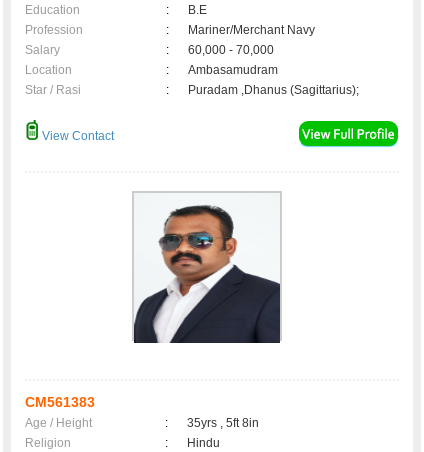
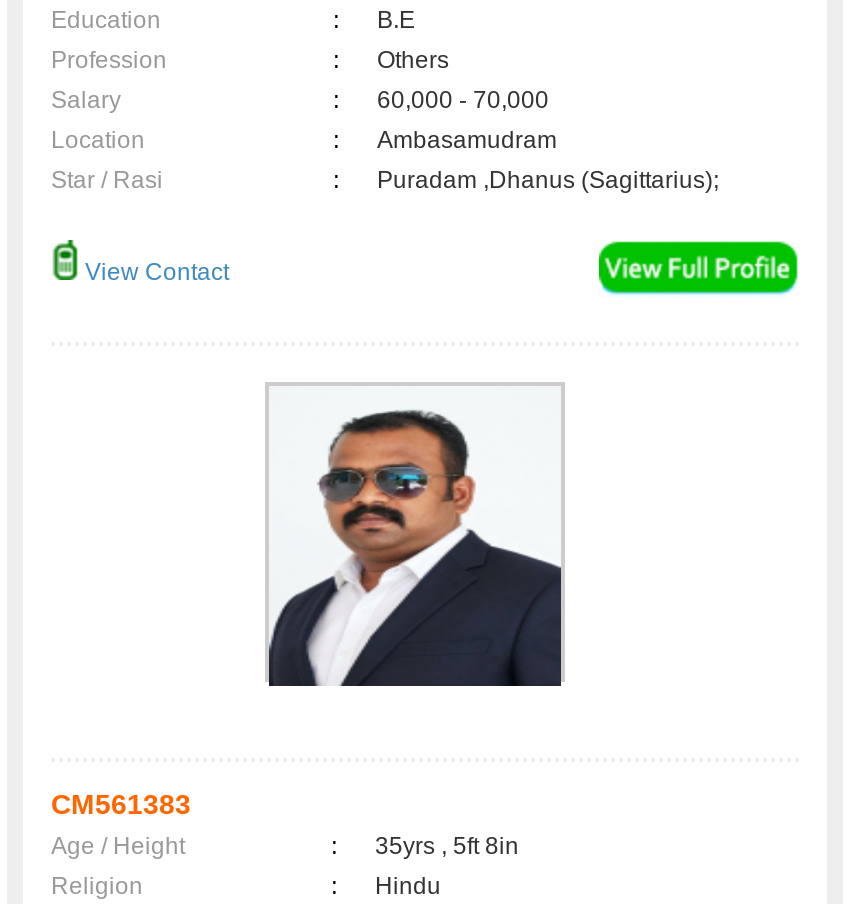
[188,23,315,37] Mariner/Merchant Navy -> [377,47,449,75] Others

